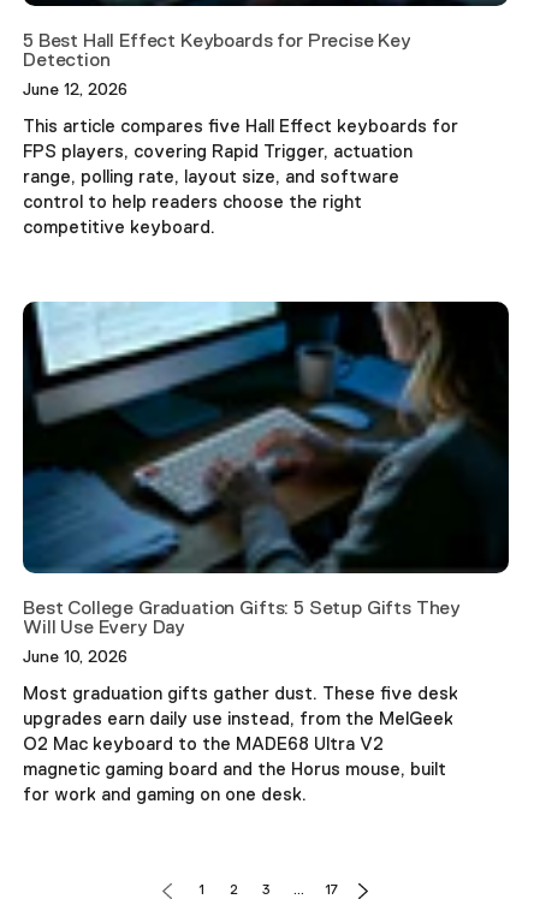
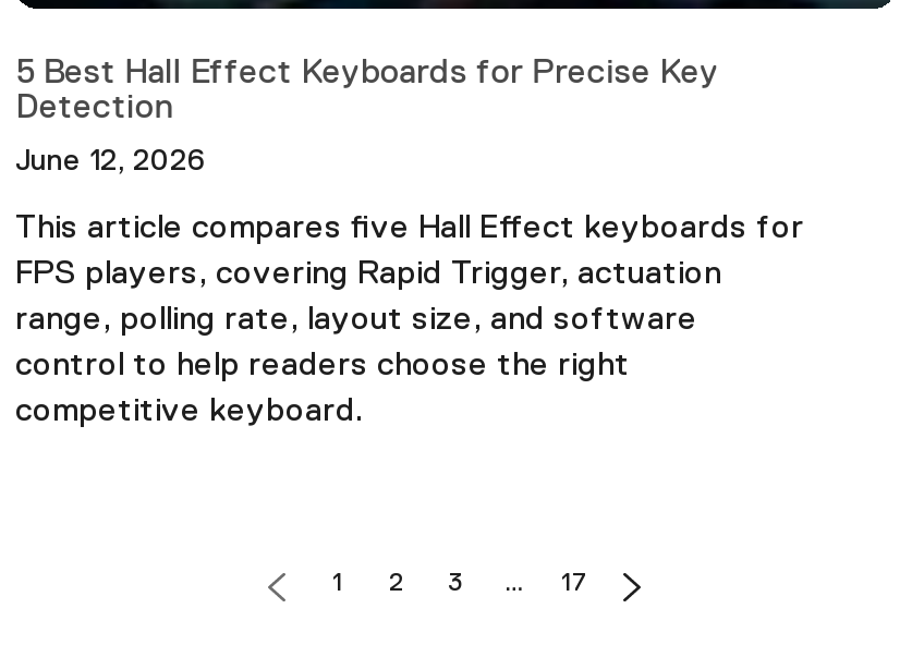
[22,300,510,804] [image] | Best College Graduation Gifts: 5 Setup Gifts They | Will Use Every Day | June 10, 2026 | Most graduation gifts gather dust. These five desk | upgrades earn daily use instead, from the MelGeek | O2 Mac keyboard to the MADE68 Ultra V2 | magnetic gaming board and the Horus mouse, built | for work and gaming on one desk. -> none

